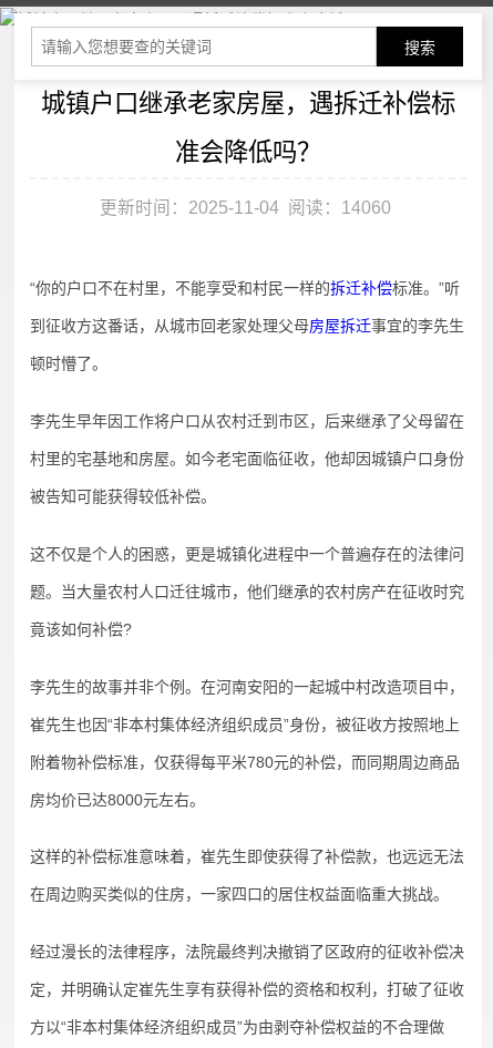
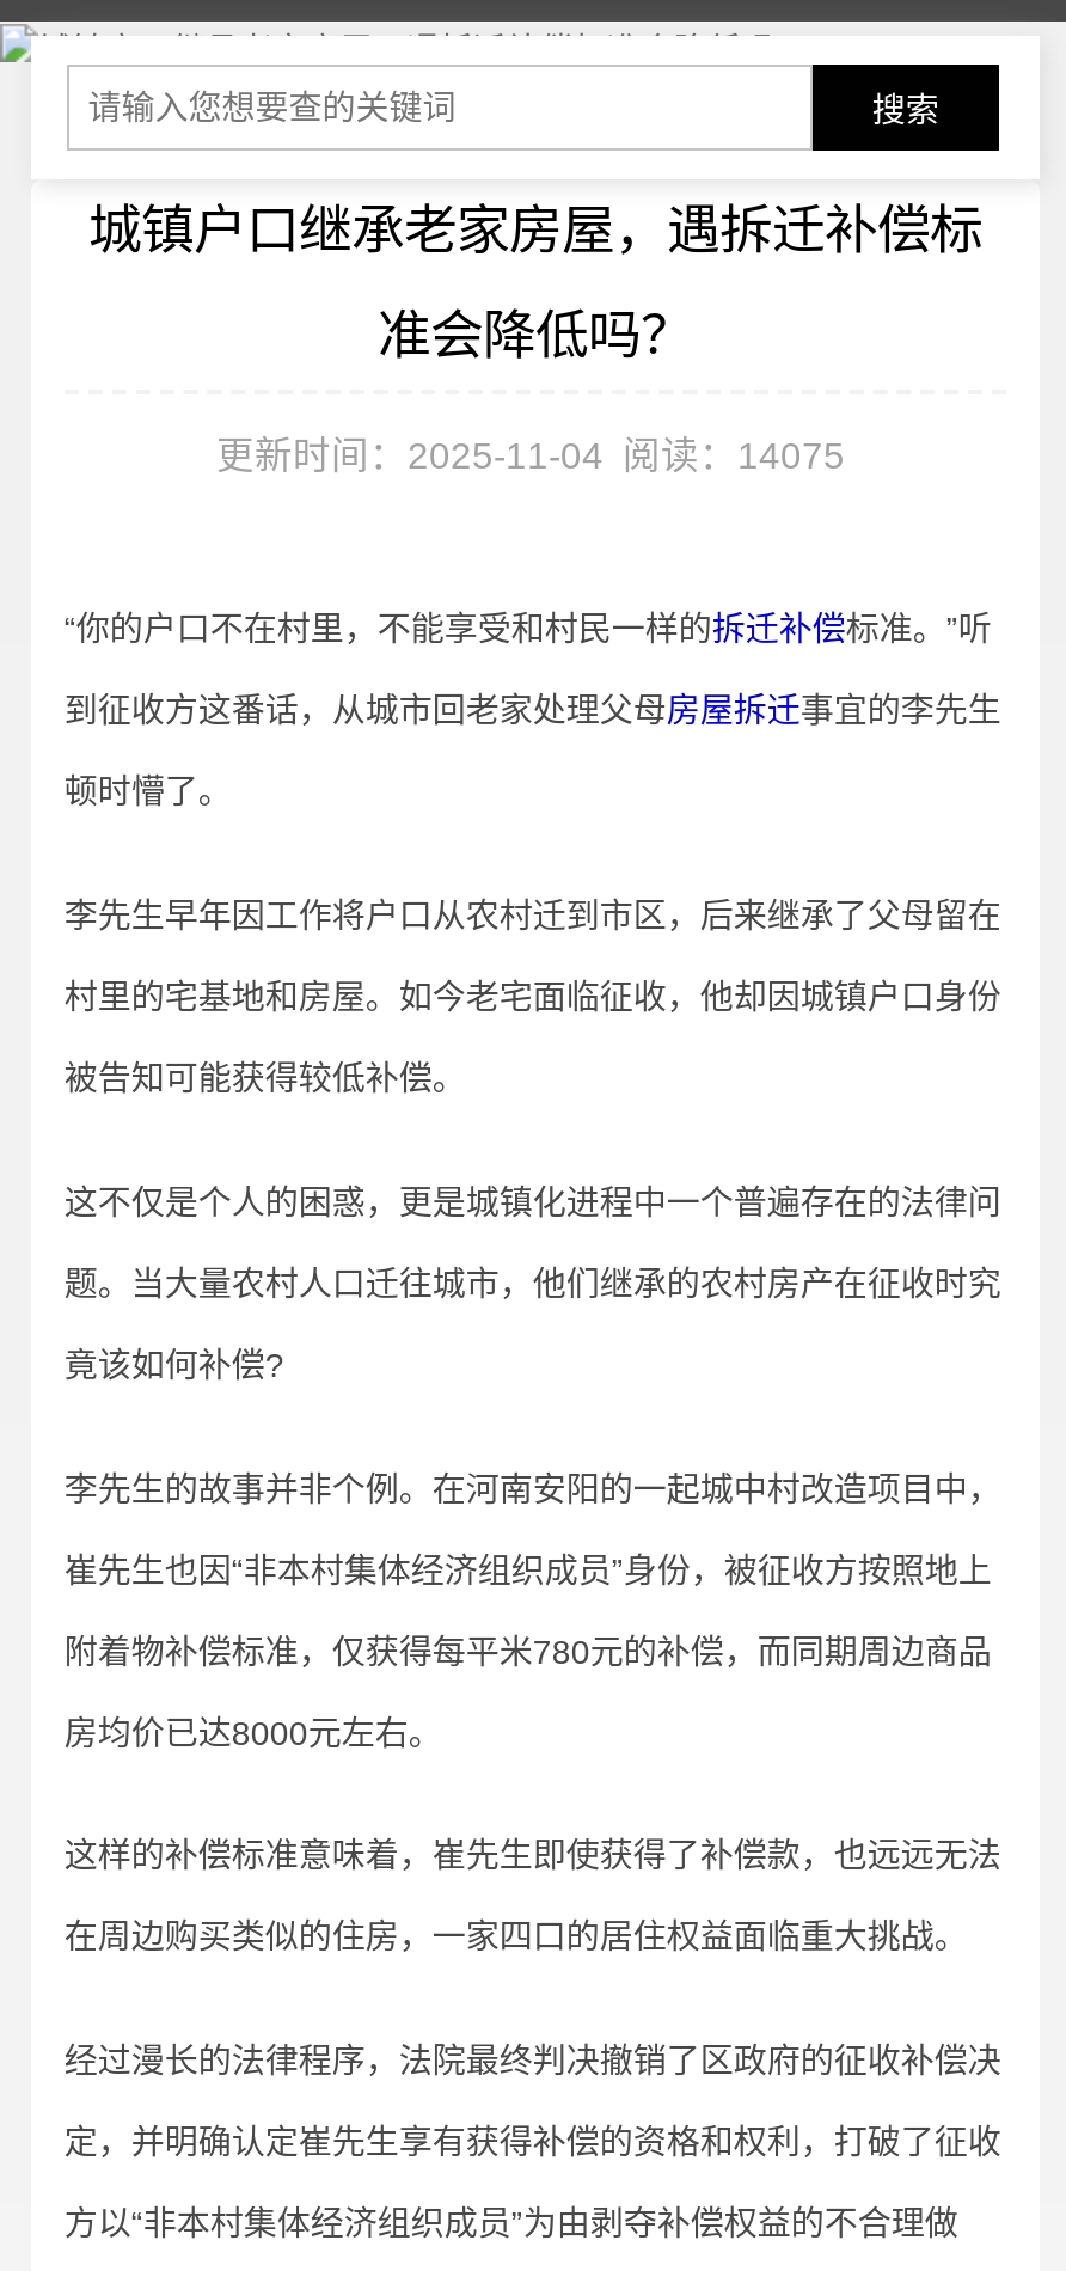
[91,198,405,217] 更新时间：2025-11-04 阅读：14060 -> [197,435,874,476] 更新时间：2025-11-04 阅读：14075

